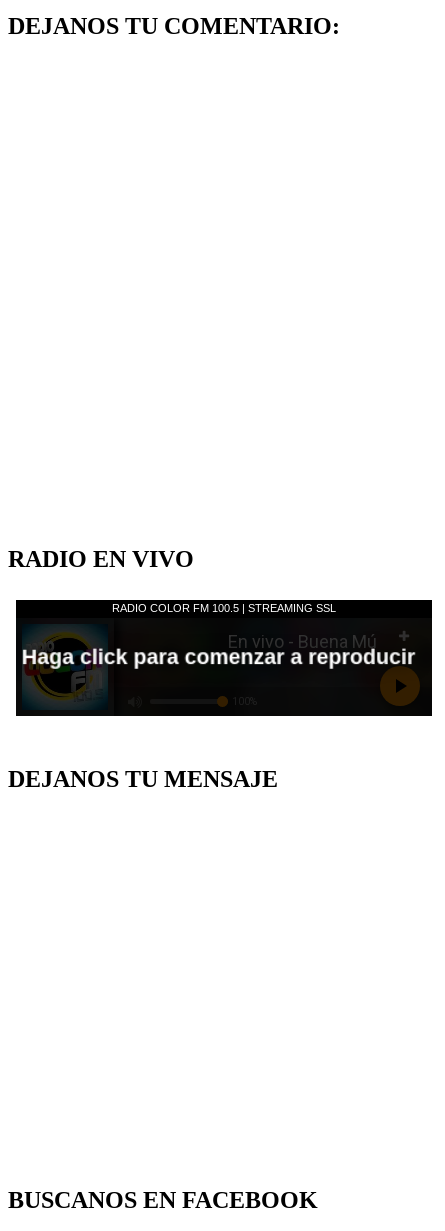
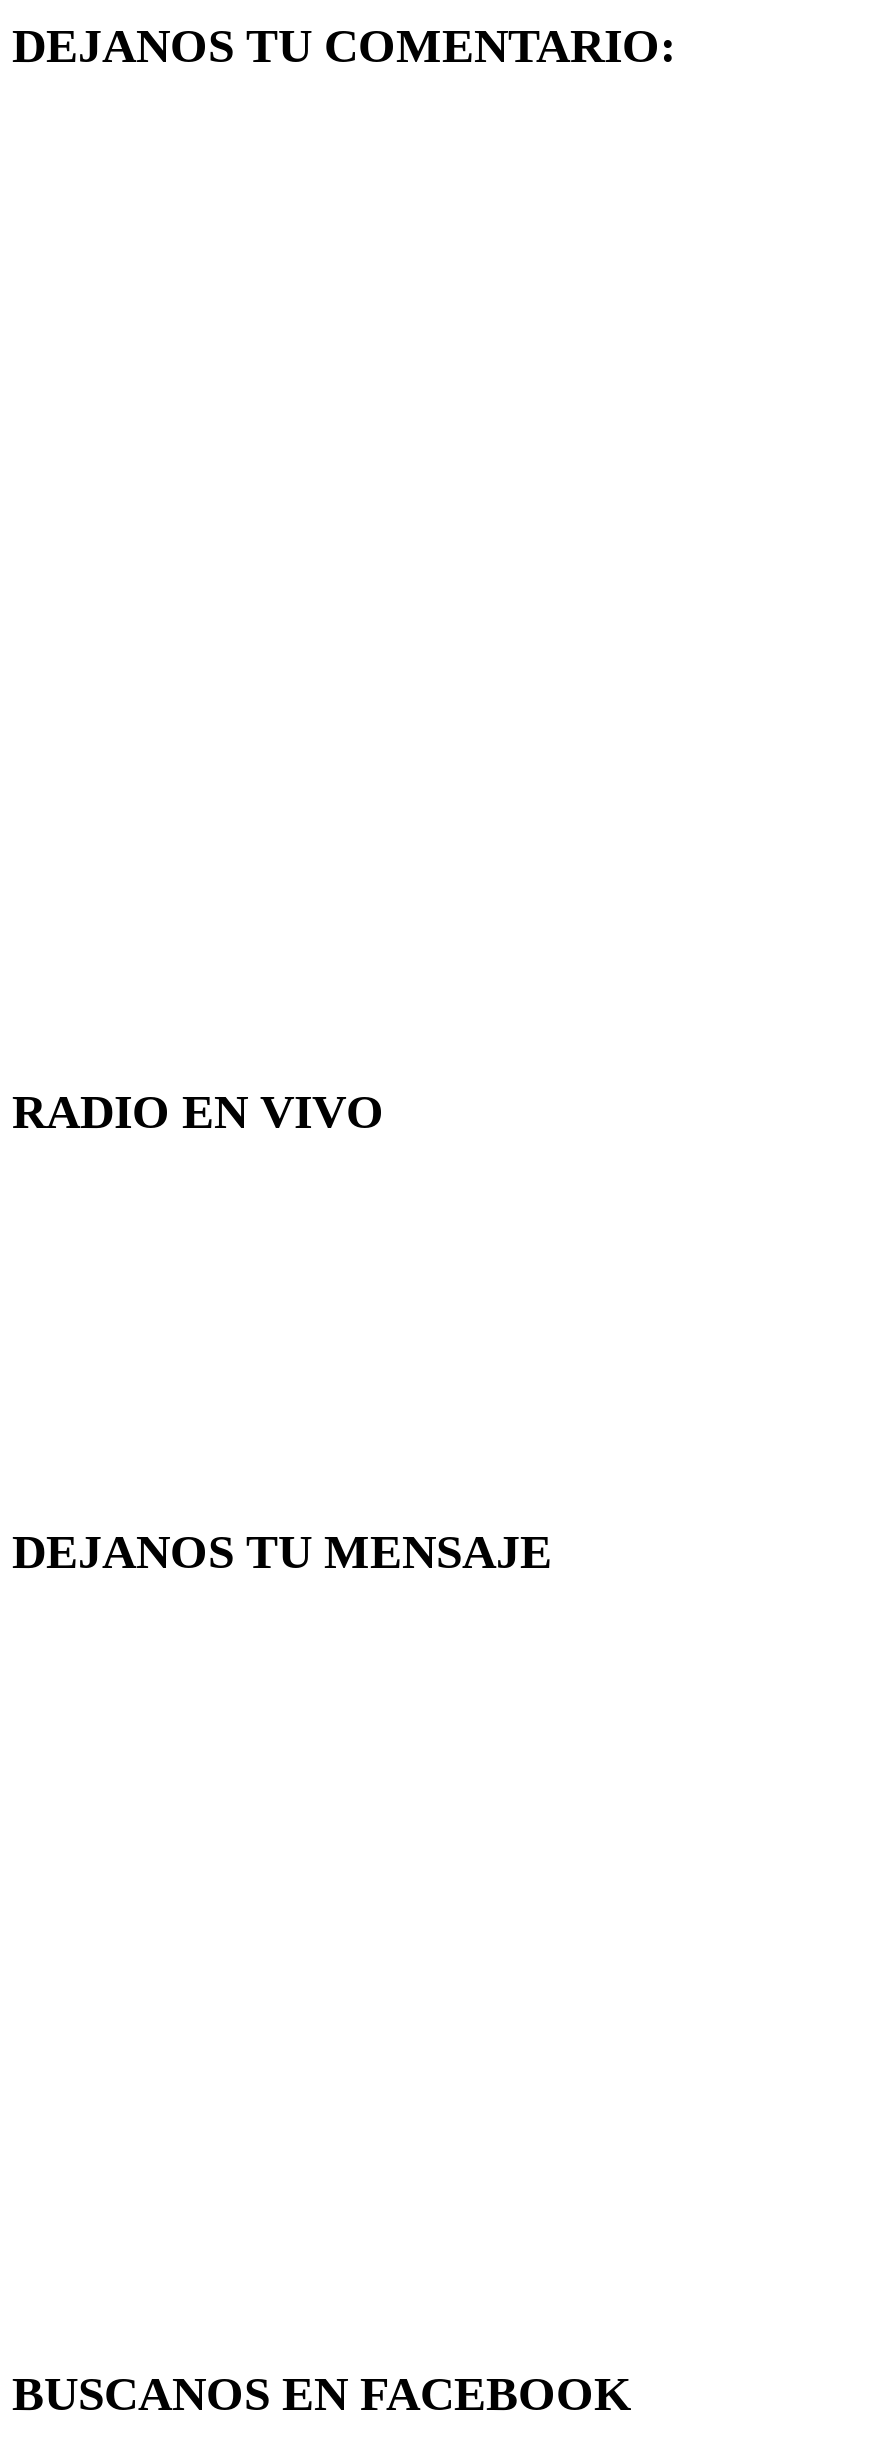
[15,599,433,717] [image] -> none

